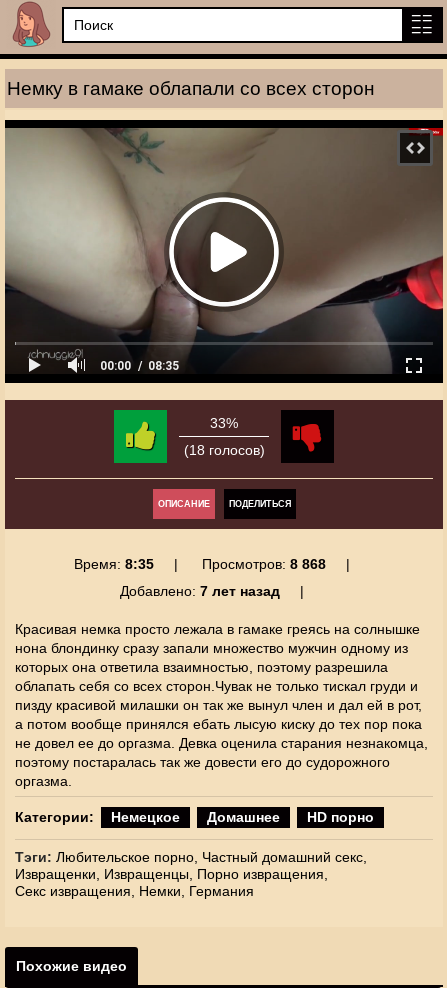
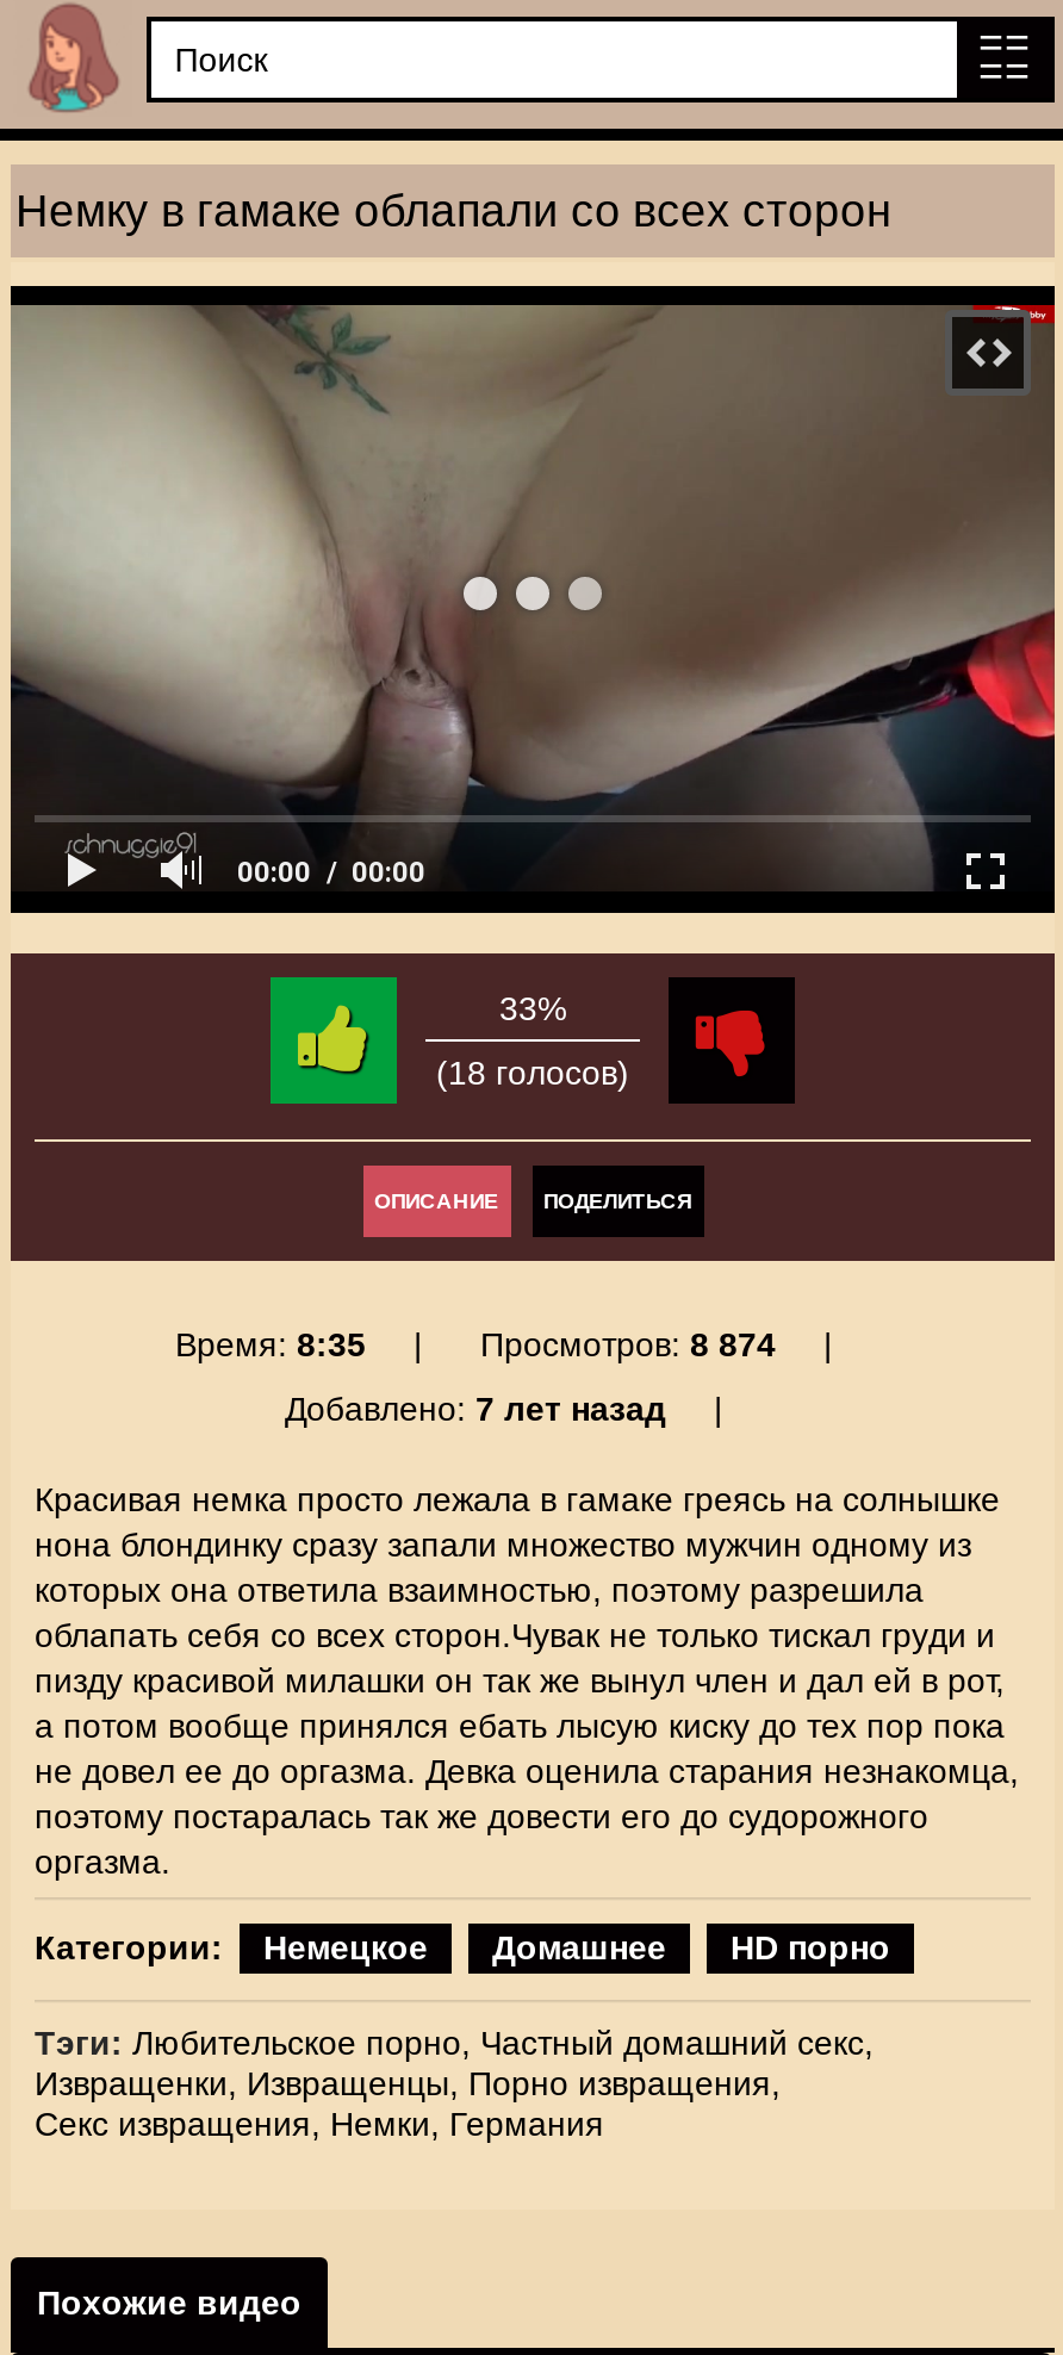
[165,193,283,310] [image] -> [394,462,661,729] [image]
[100,359,179,373] 00:00 08:35 -> [237,855,425,889] 00:00 00:00
[202,556,326,572] Просмотров: 8 868 -> [480,1325,776,1363] Просмотров: 8 874

